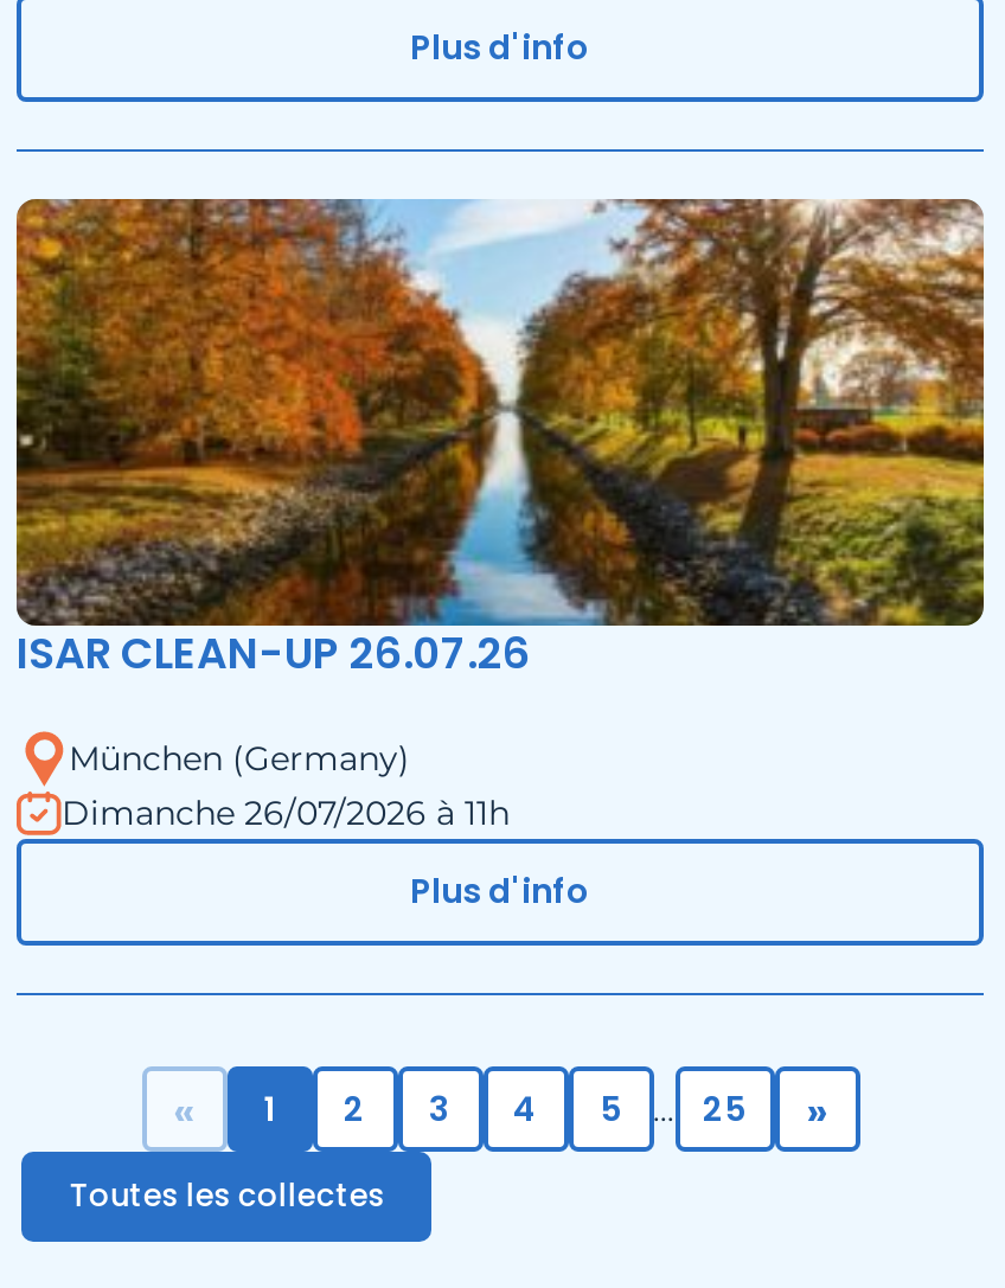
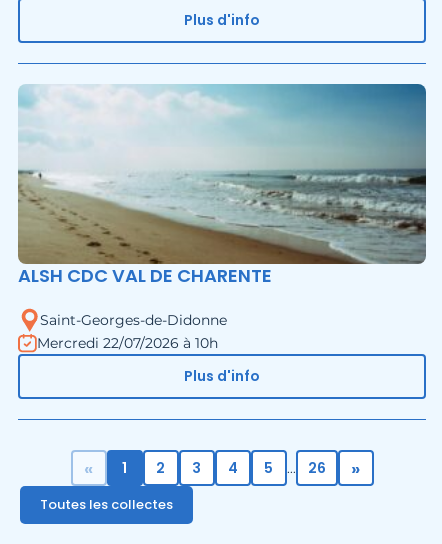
[14,197,986,683] [image] | ISAR CLEAN-UP 26.07.26 -> [17,83,427,288] [image] | ALSH CDC VAL DE CHARENTE
[62,737,510,835] München (Germany) | Dimanche 26/07/2026 à 11h -> [37,311,227,352] Saint-Georges-de-Didonne | Mercredi 22/07/2026 à 10h
[703,1085,745,1133] 25 -> [307,458,325,478] 26

